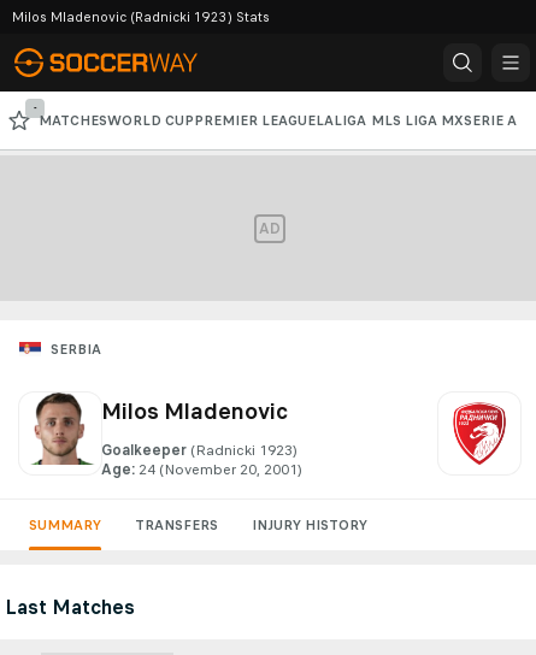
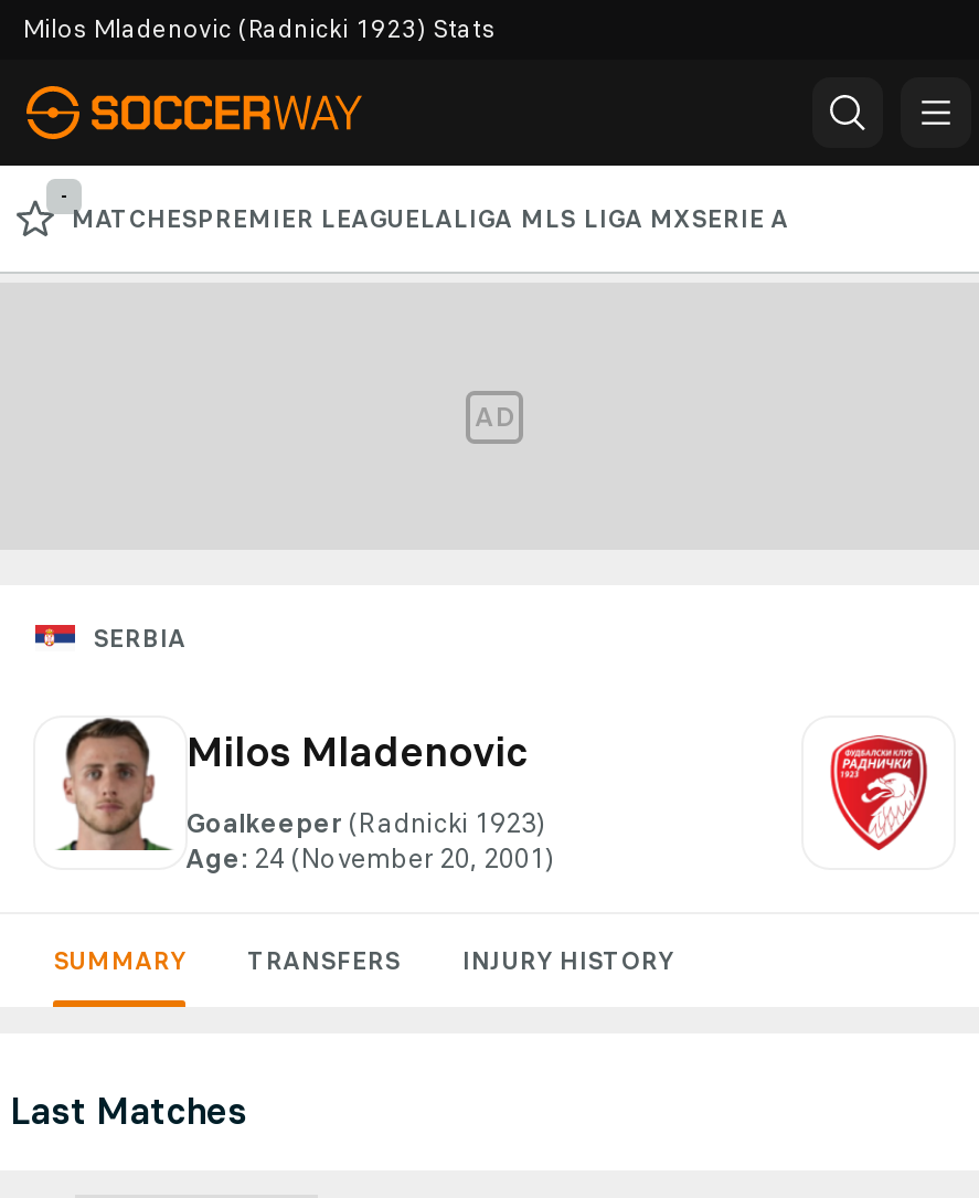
[39,112,517,129] MATCHESWORLD CUP PREMIER LEAGUELALIGA MLS LIGA MXSERIE A -> [71,203,788,234] MATCHESPREMIER LEAGUELALIGA MLS LIGA MXSERIE A

